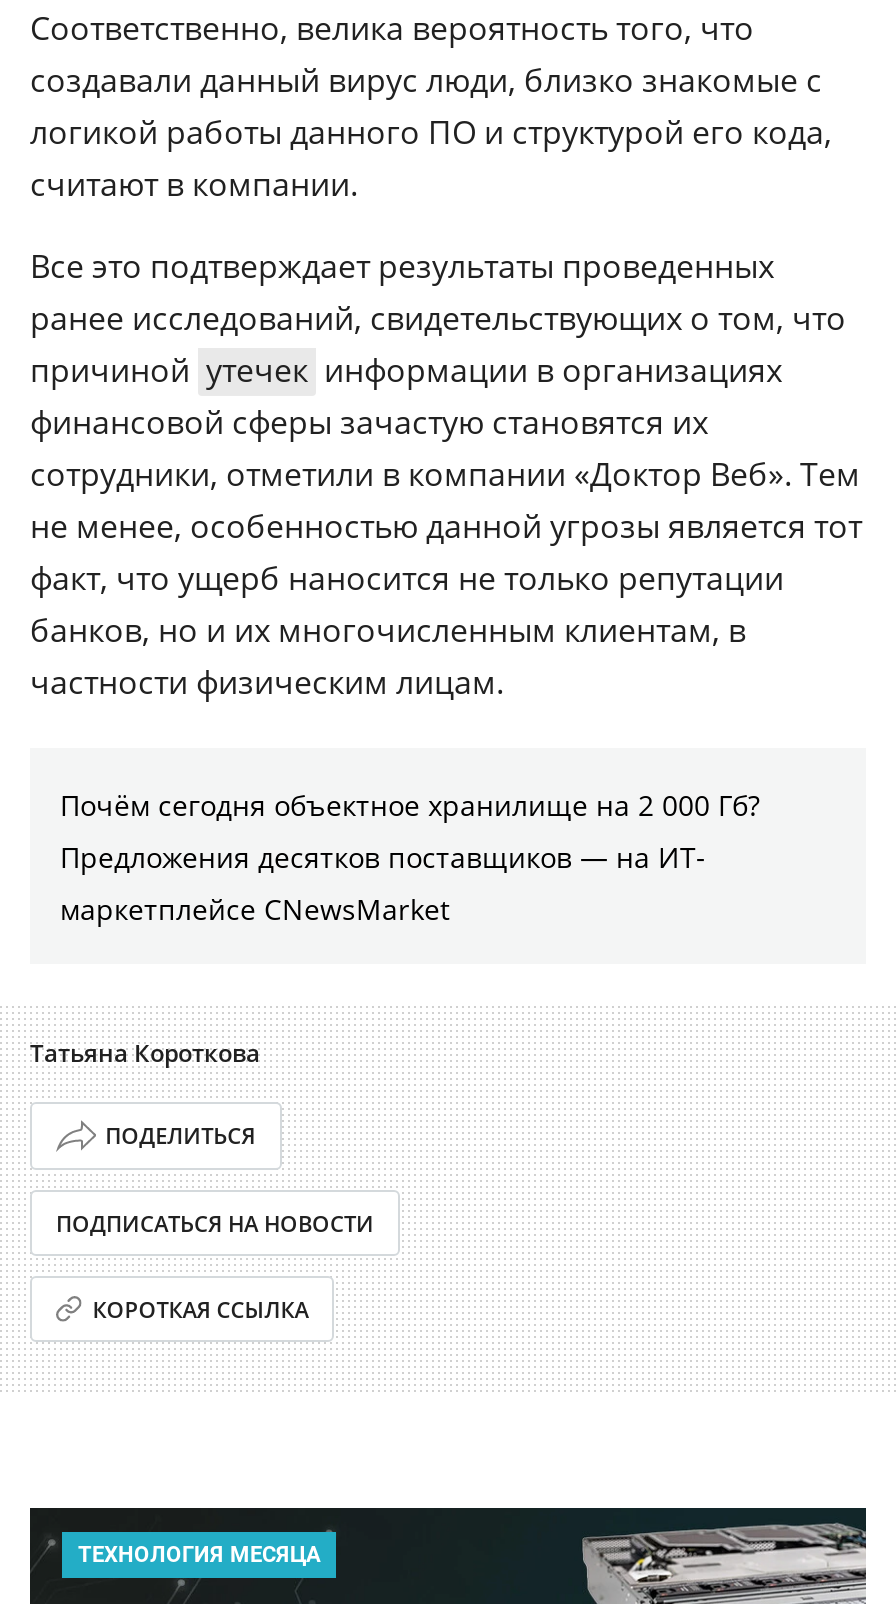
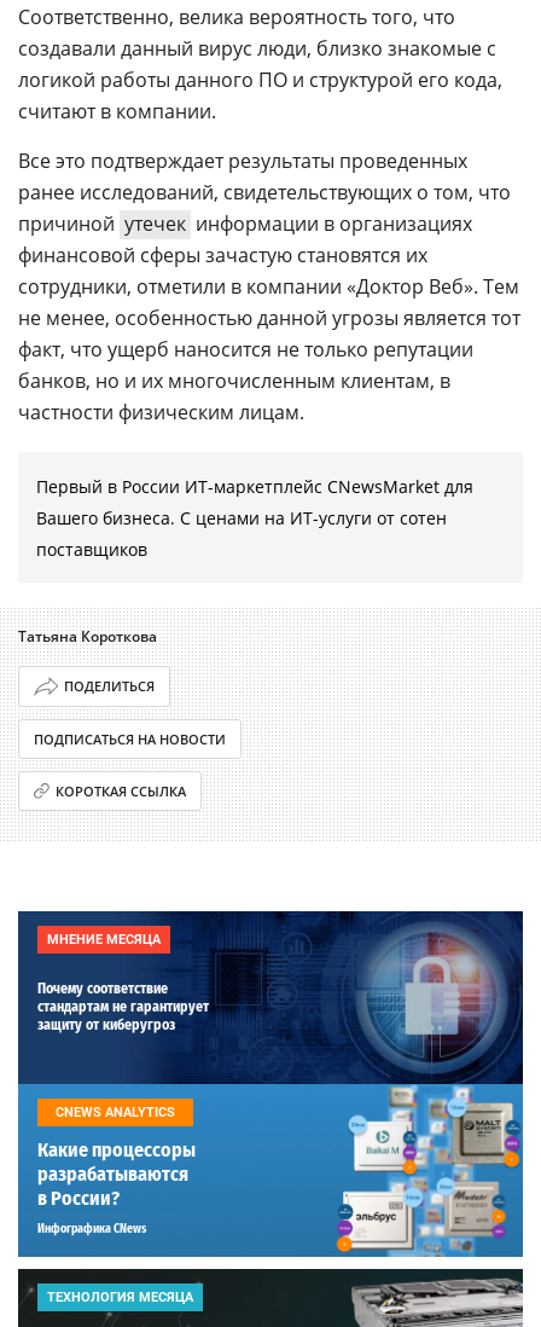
[60,786,760,928] Почём сегодня объектное хранилище на 2 000 Гб? | Предложения десятков поставщиков ― на ИТ- | маркетплейсе CNewsMarket -> [36,475,473,561] Первый в России ИТ-маркетплейс CNewsMarket для | Вашего бизнеса. С ценами на ИТ-услуги от сотен | поставщиков
none -> [17,911,524,1258] [image] | МНЕНИЕ МЕСЯЦА | Почему соответствие | стандартам не гарантирует | защиту от киберугроз
none -> [37,1105,196,1236] CNEWS ANALYTICS | Какие процессоры | разрабатываются | в России? | Инфографика CNews

